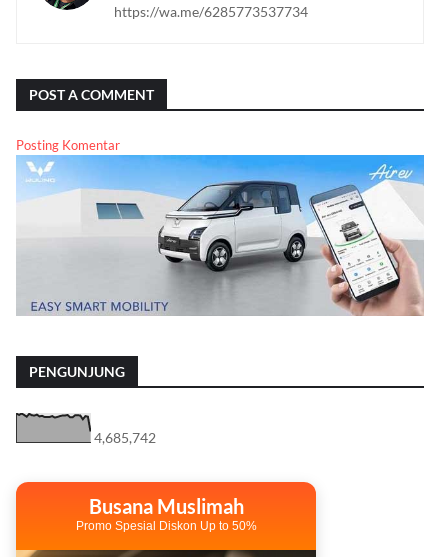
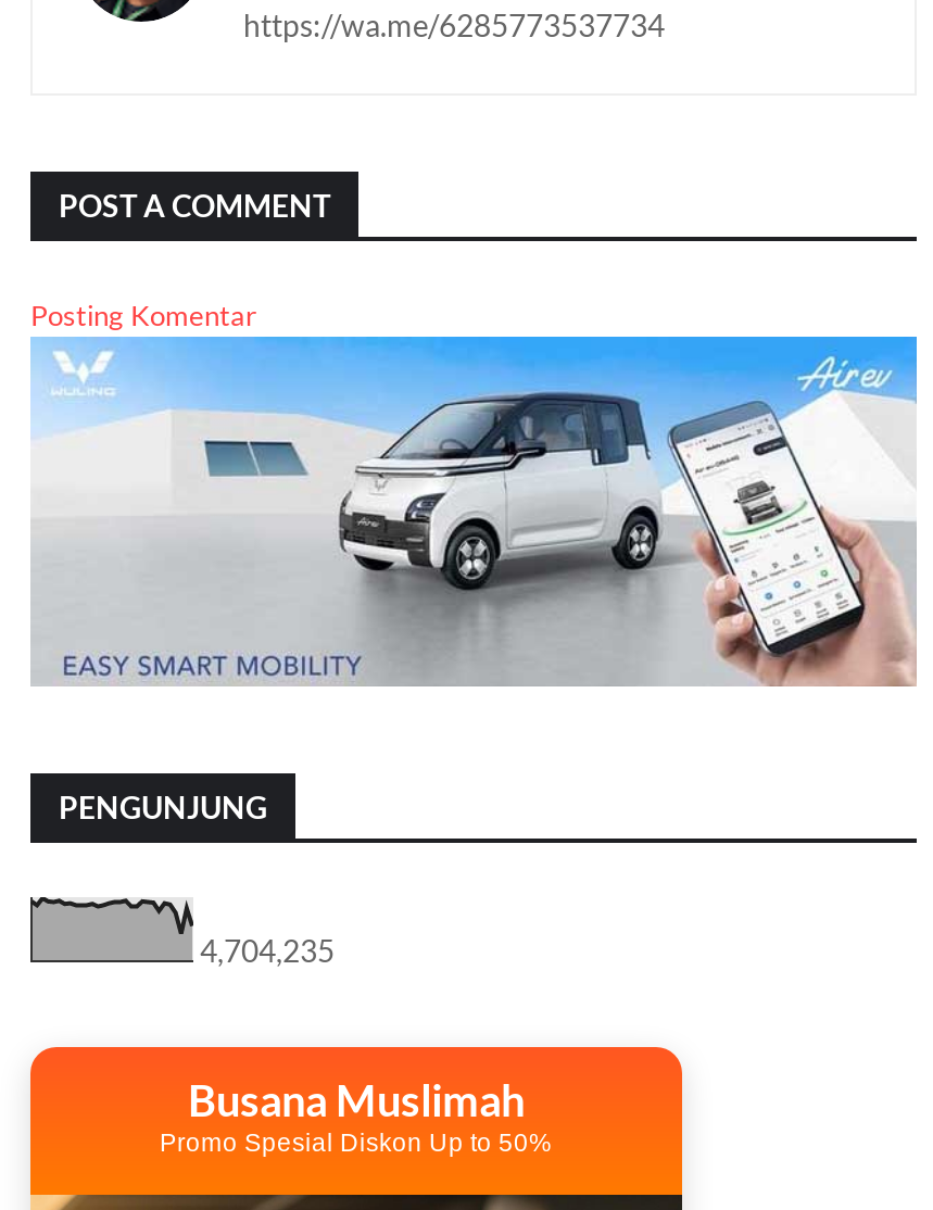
[94,429,156,446] 4,685,742 -> [200,932,335,968] 4,704,235

